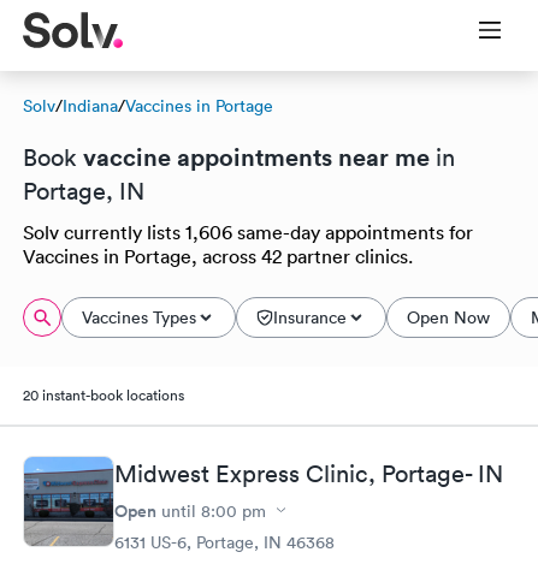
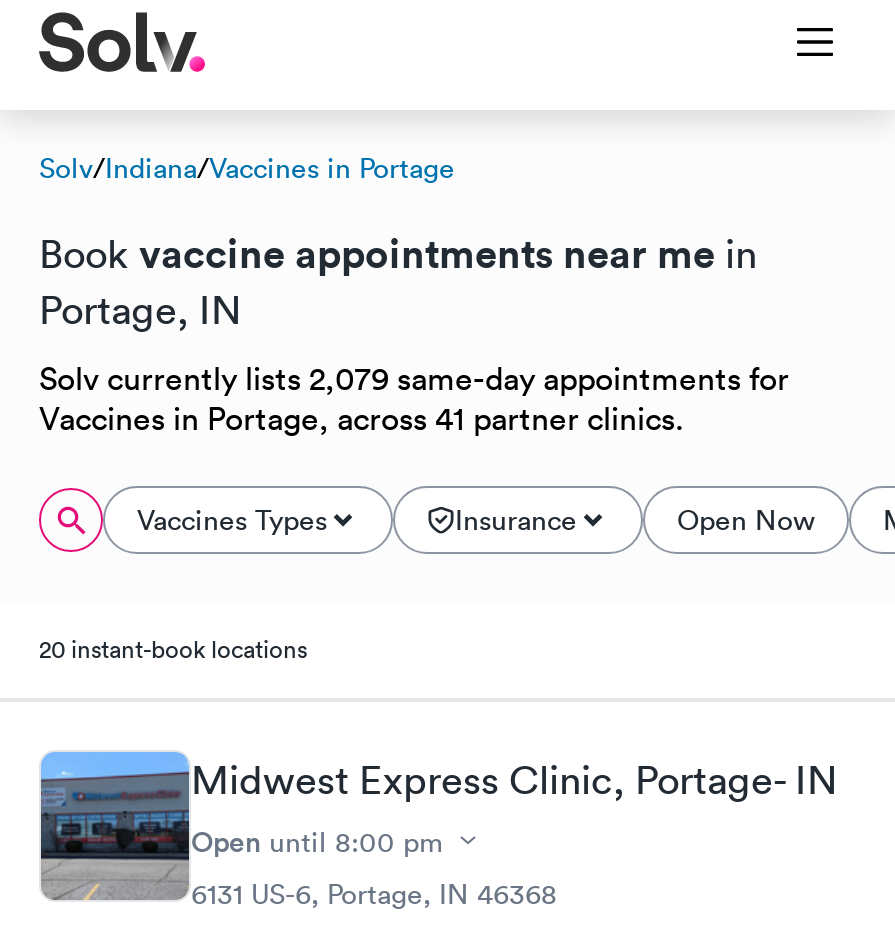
[23,220,473,244] Solv currently lists 1,606 same-day appointments for -> [39,358,789,398] Solv currently lists 2,079 same-day appointments for
[23,244,413,268] Vaccines in Portage, across 42 partner clinics. -> [39,398,683,438] Vaccines in Portage, across 41 partner clinics.

